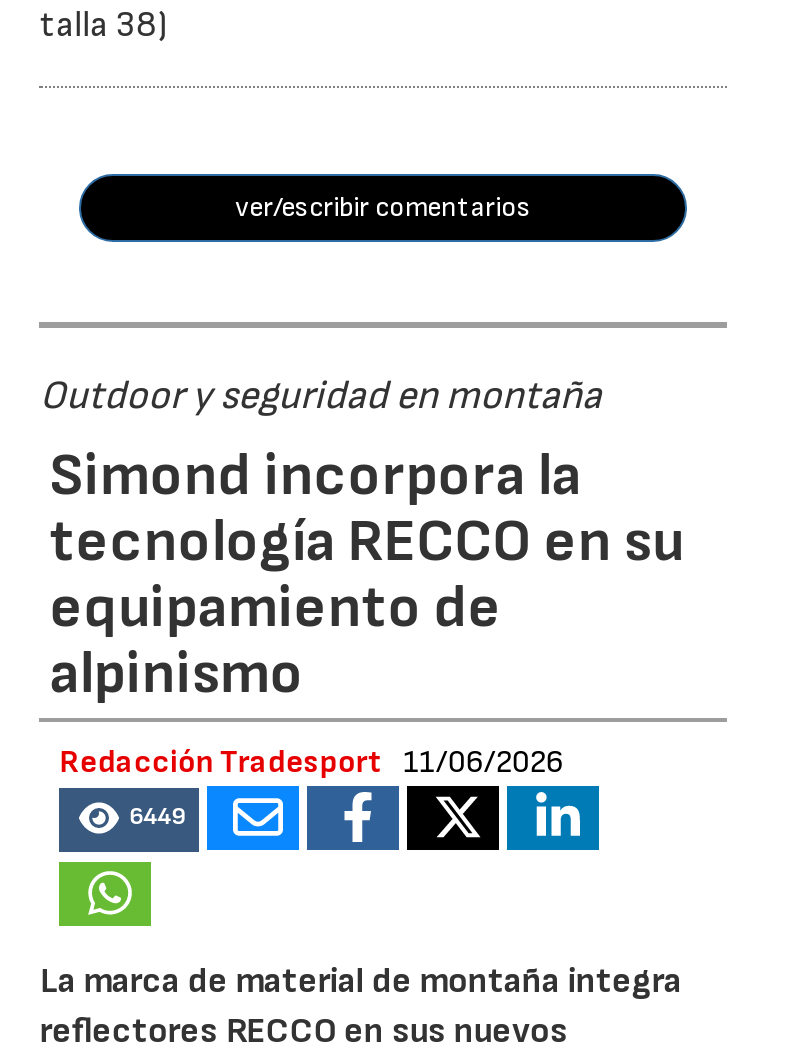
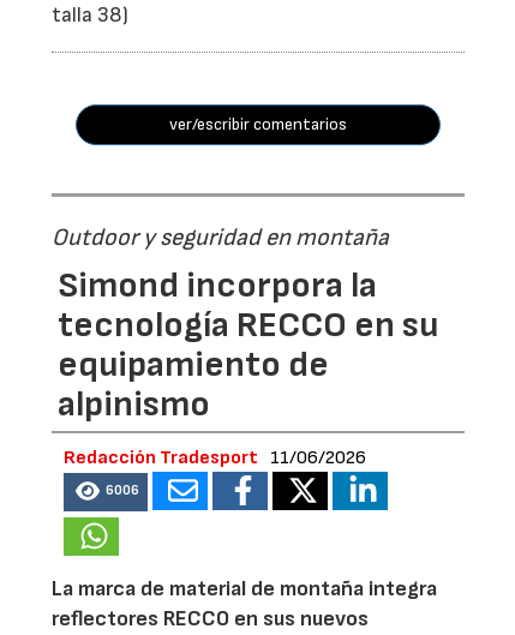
[130,802,186,832] 6449 -> [106,481,140,499] 6006

